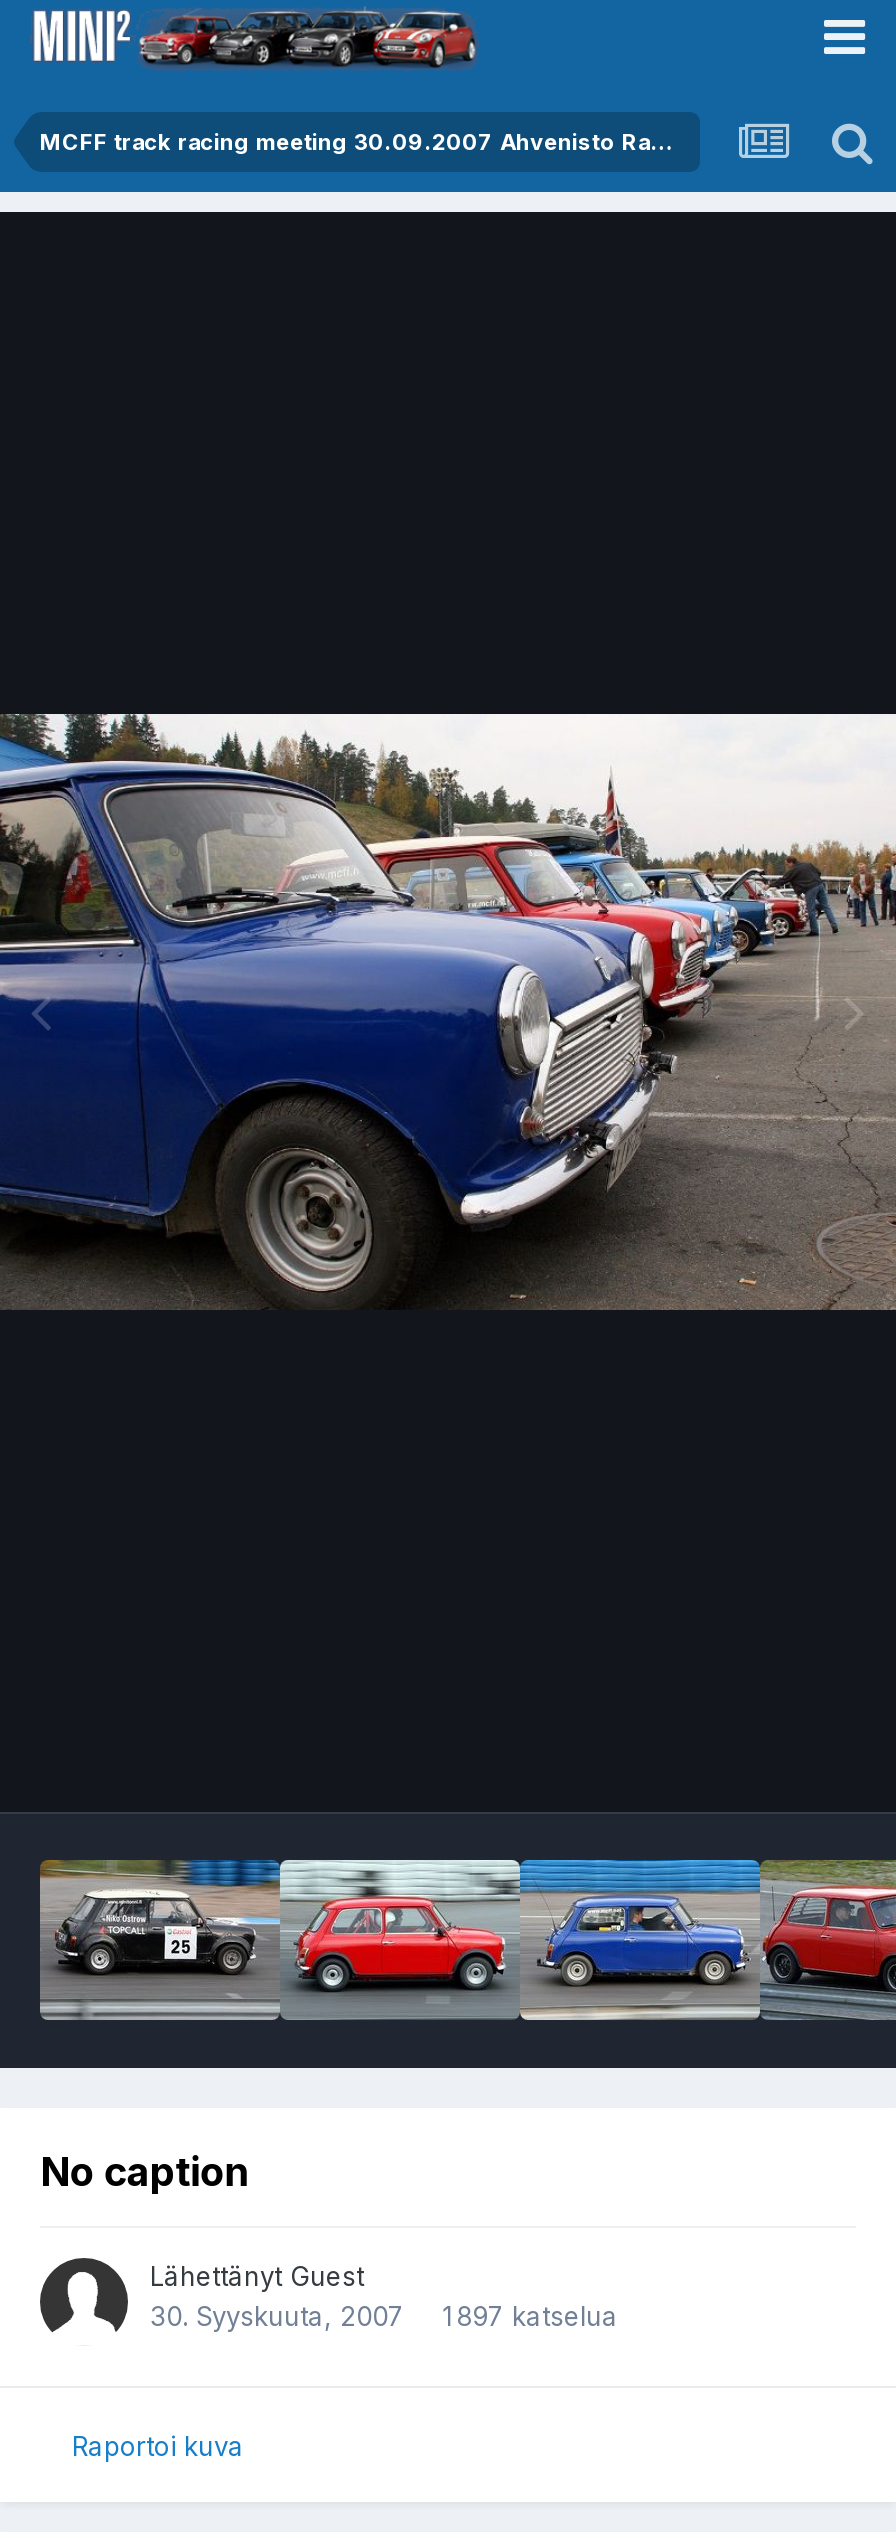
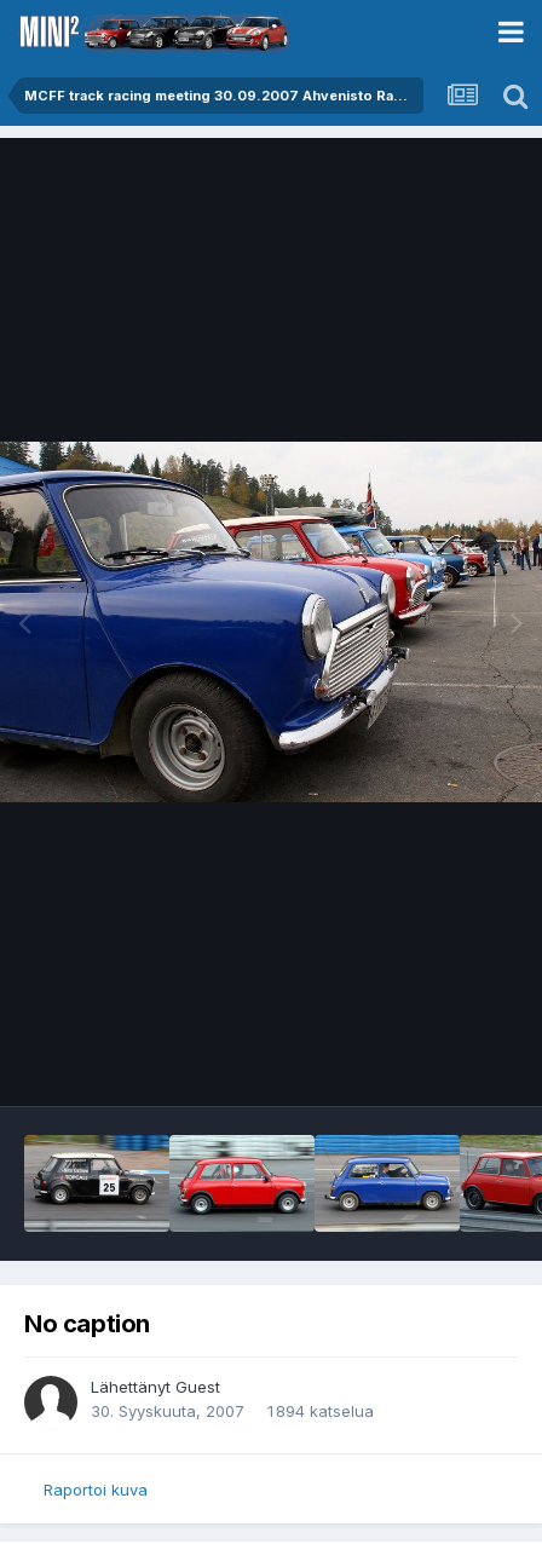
[150,2300,618,2332] 30. Syyskuuta, 2007 1 897 katselua -> [91,1401,374,1421] 30. Syyskuuta, 2007 1 894 katselua

